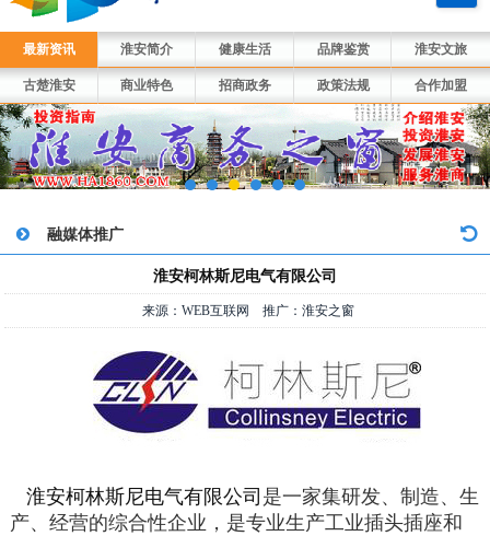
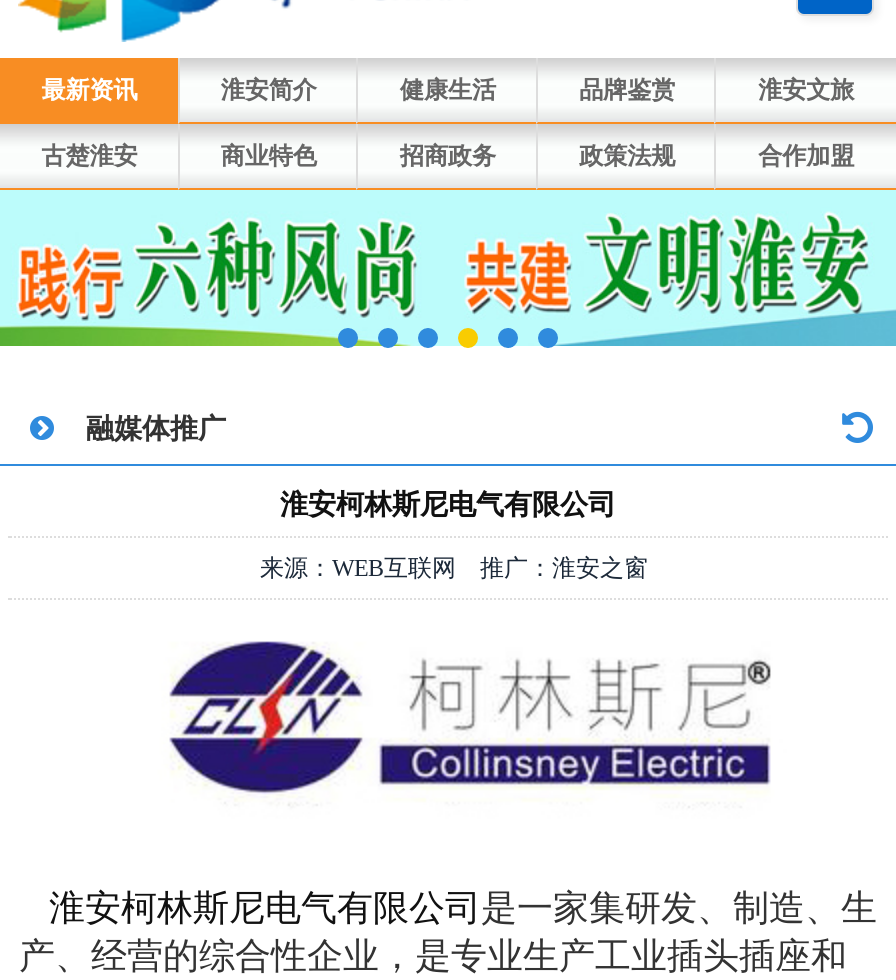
[3,103,487,191] [image] -> [6,190,890,350] [image]

